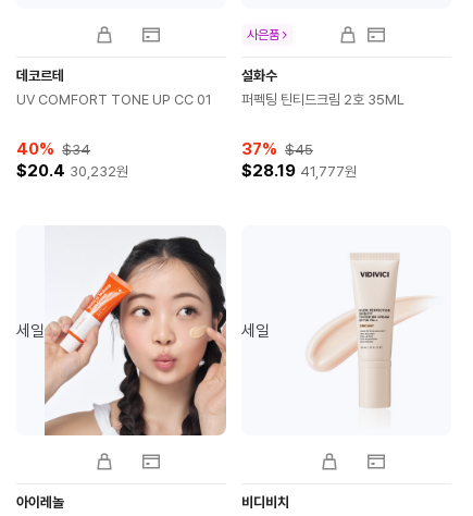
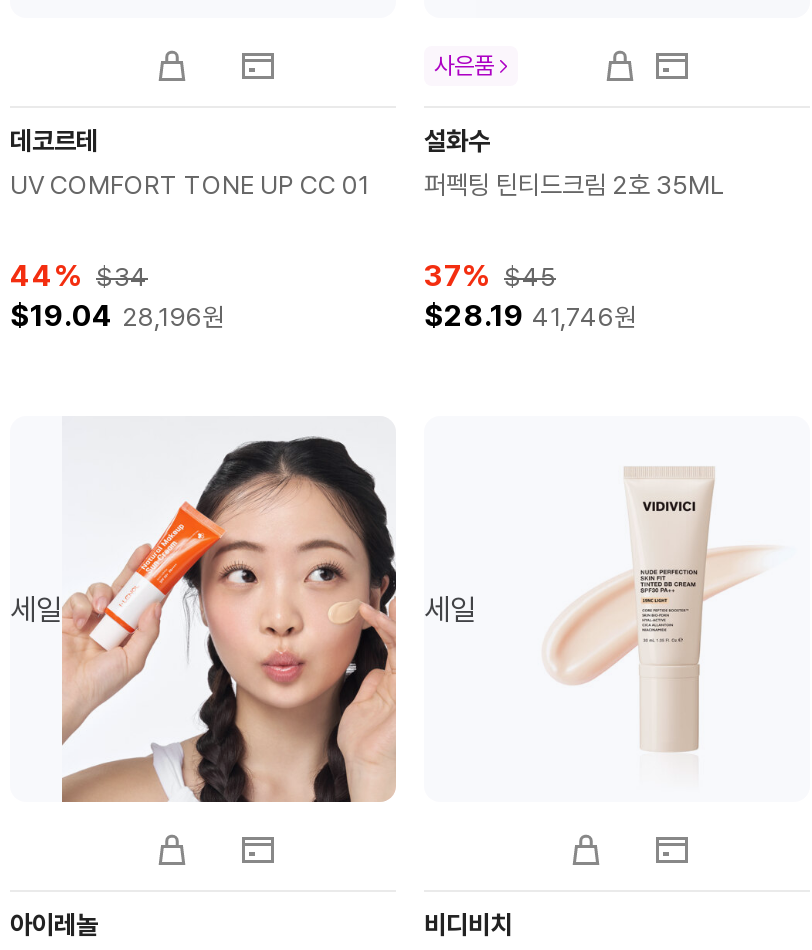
[16,139,90,159] 40% $34 -> [10,258,148,294] 44% $34
[16,161,128,181] $20.4 30,232원 -> [10,298,224,334] $19.04 28,196원
[241,161,357,181] $28.19 41,777원 -> [424,298,636,334] $28.19 41,746원

